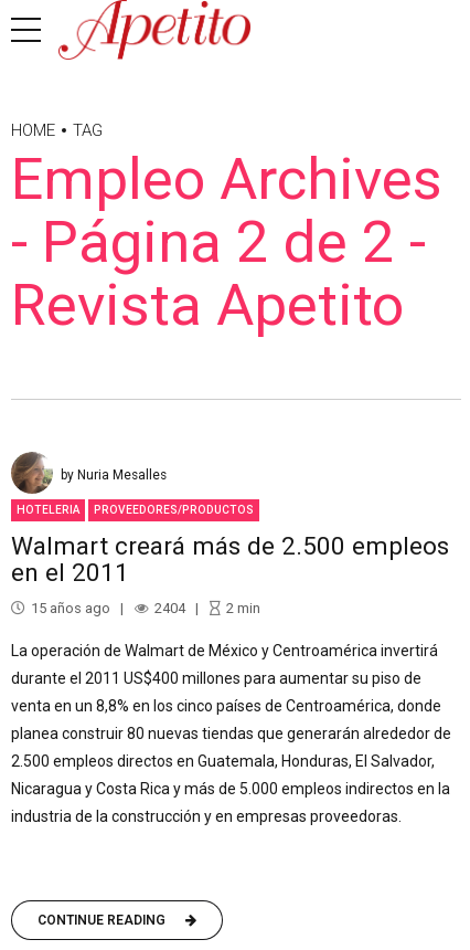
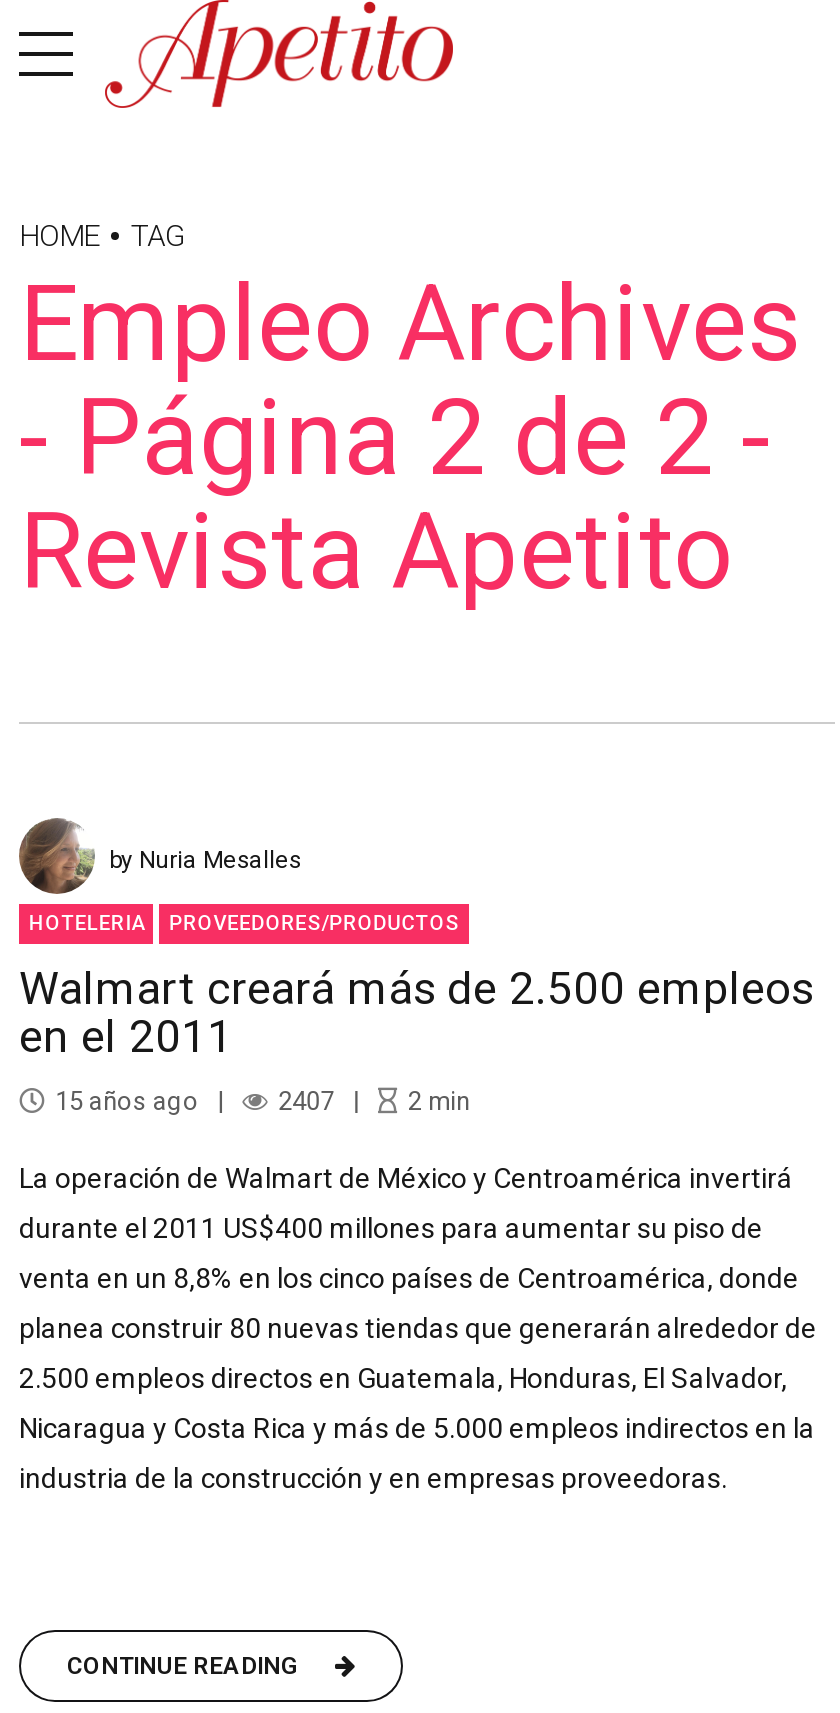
[154,599,185,616] 2404 -> [279,1085,335,1115] 2407

